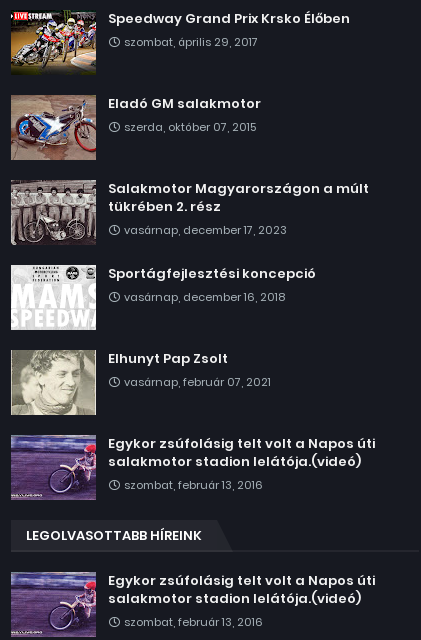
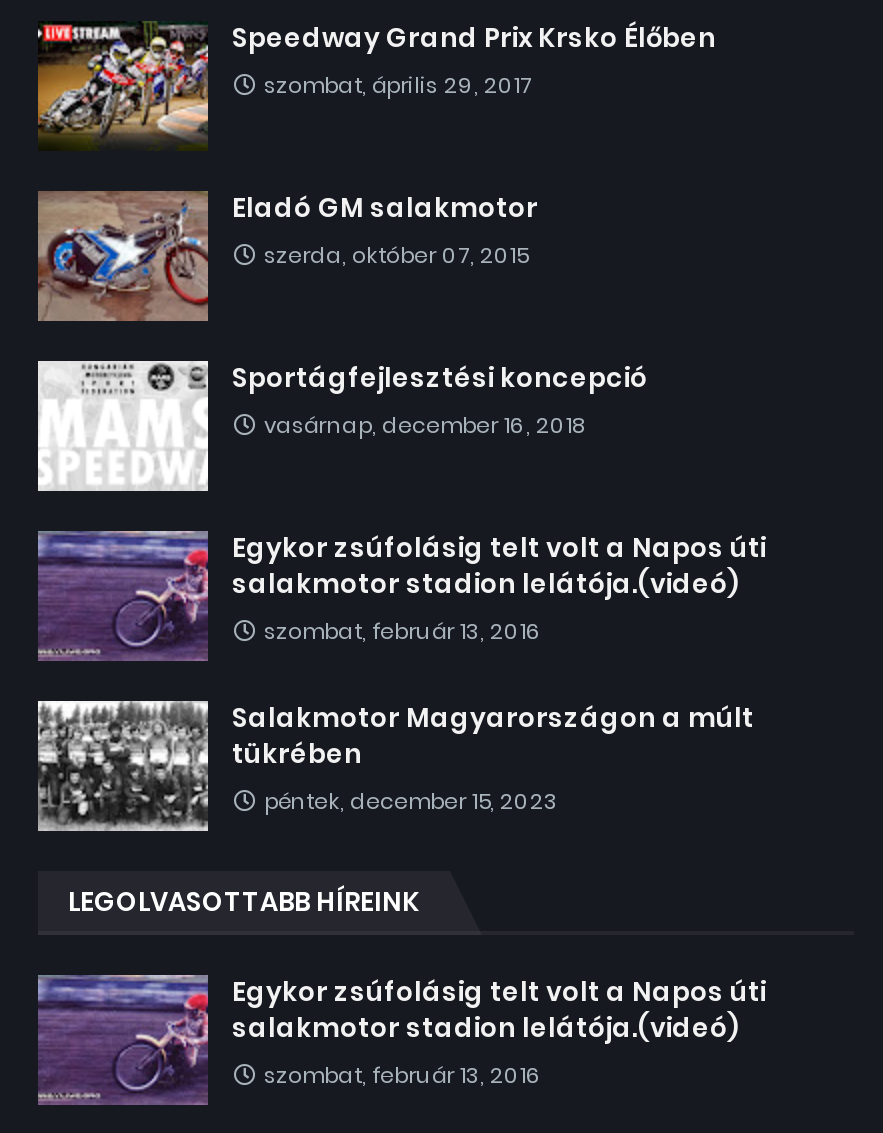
[11,180,287,245] [image] | tükrében 2. rész | vasárnap, december 17, 2023 -> none
moved [108,179,369,198] -> [232,699,754,737]: Salakmotor Magyarországon a múlt
[11,349,271,415] [image] | Elhunyt Pap Zsolt | vasárnap, február 07, 2021 -> none
moved [9,433,375,501] -> [34,527,766,663]: [image] | Egykor zsúfolásig telt volt a Napos úti | salakmotor stadion lelátója.(videó) | szombat, február 13, 2016
none -> [38,699,558,831] [image] | tükrében | péntek, december 15, 2023

